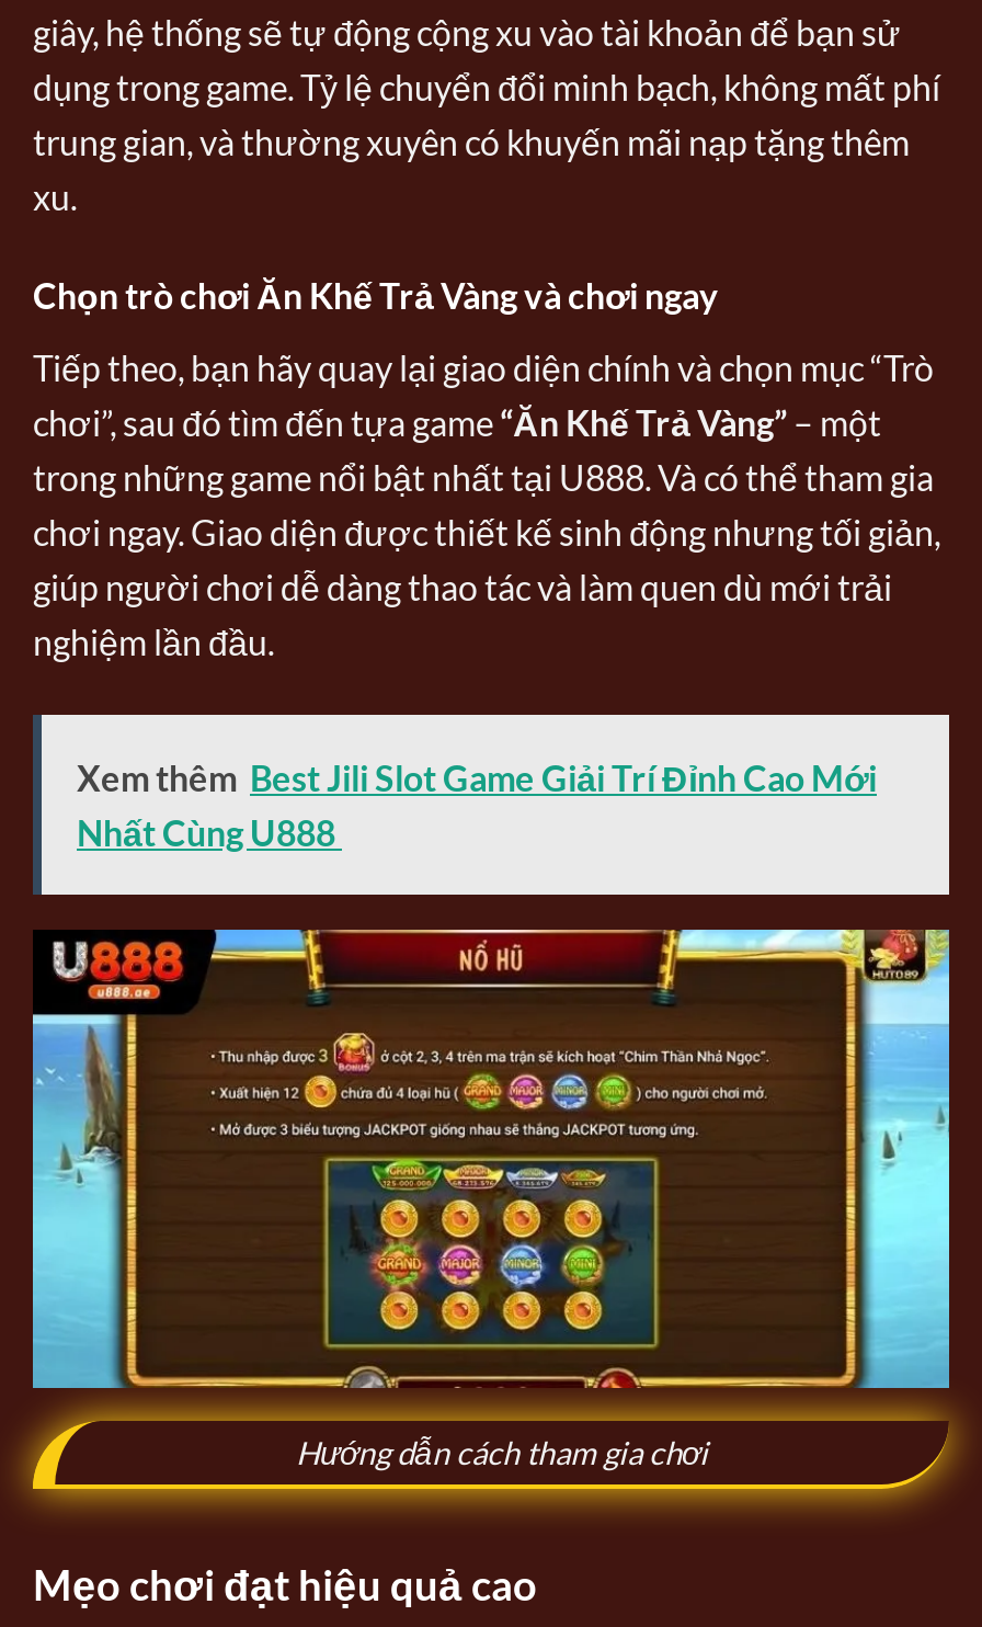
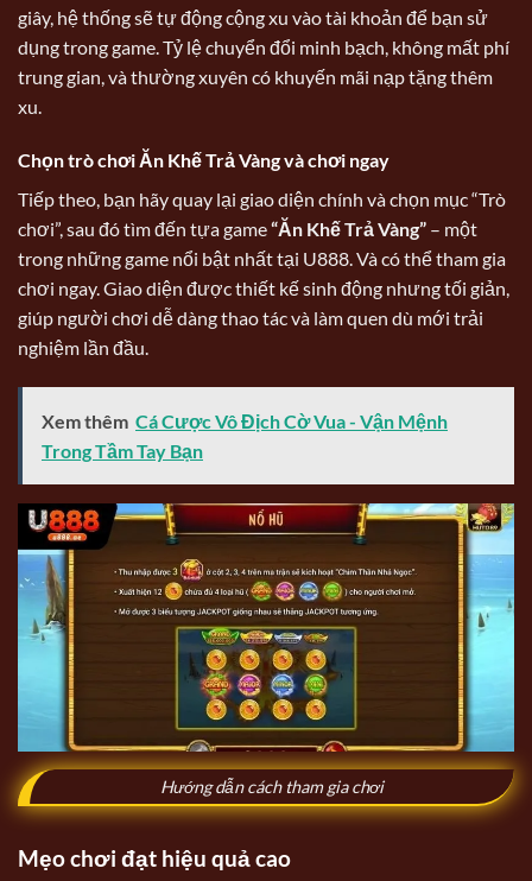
[77,757,877,853] Xem thêm Best Jili Slot Game Giải Trí Đỉnh Cao Mới | Nhất Cùng U888 -> [42,410,448,462] Xem thêm Cá Cược Vô Địch Cờ Vua - Vận Mệnh | Trong Tầm Tay Bạn

